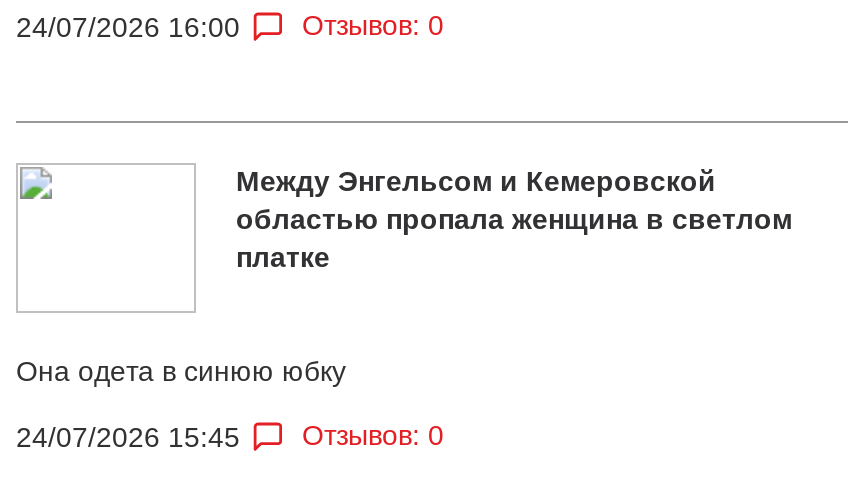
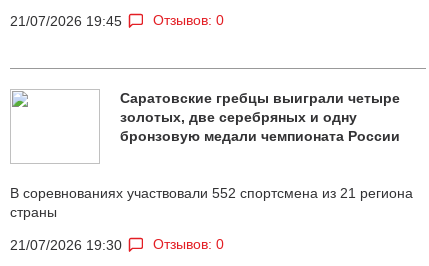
[16,8,444,42] 24/07/2026 16:00 Отзывов: 0 -> [10,12,224,29] 21/07/2026 19:45 Отзывов: 0
[236,164,792,272] Между Энгельсом и Кемеровской | областью пропала женщина в светлом | платке -> [120,90,400,144] Саратовские гребцы выиграли четыре | золотых, две серебряных и одну | бронзовую медали чемпионата России
[16,354,346,386] Она одета в синюю юбку -> [10,185,413,220] В соревнованиях участвовали 552 спортсмена из 21 региона | страны
[16,418,444,452] 24/07/2026 15:45 Отзывов: 0 -> [10,236,224,253] 21/07/2026 19:30 Отзывов: 0

